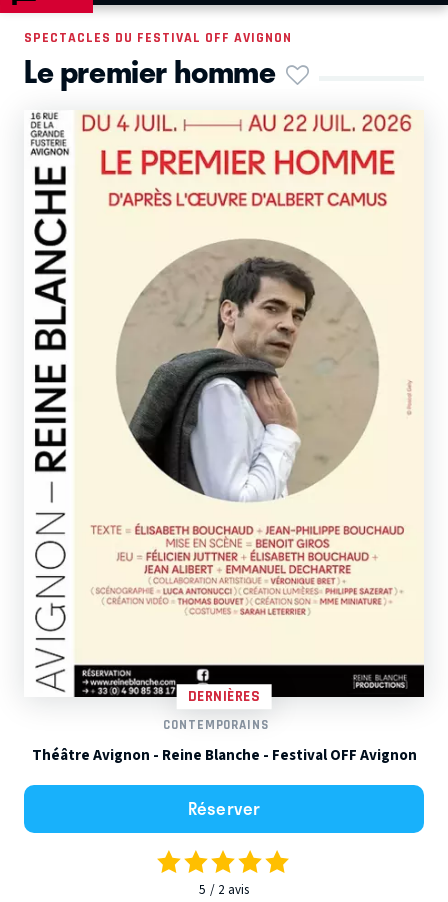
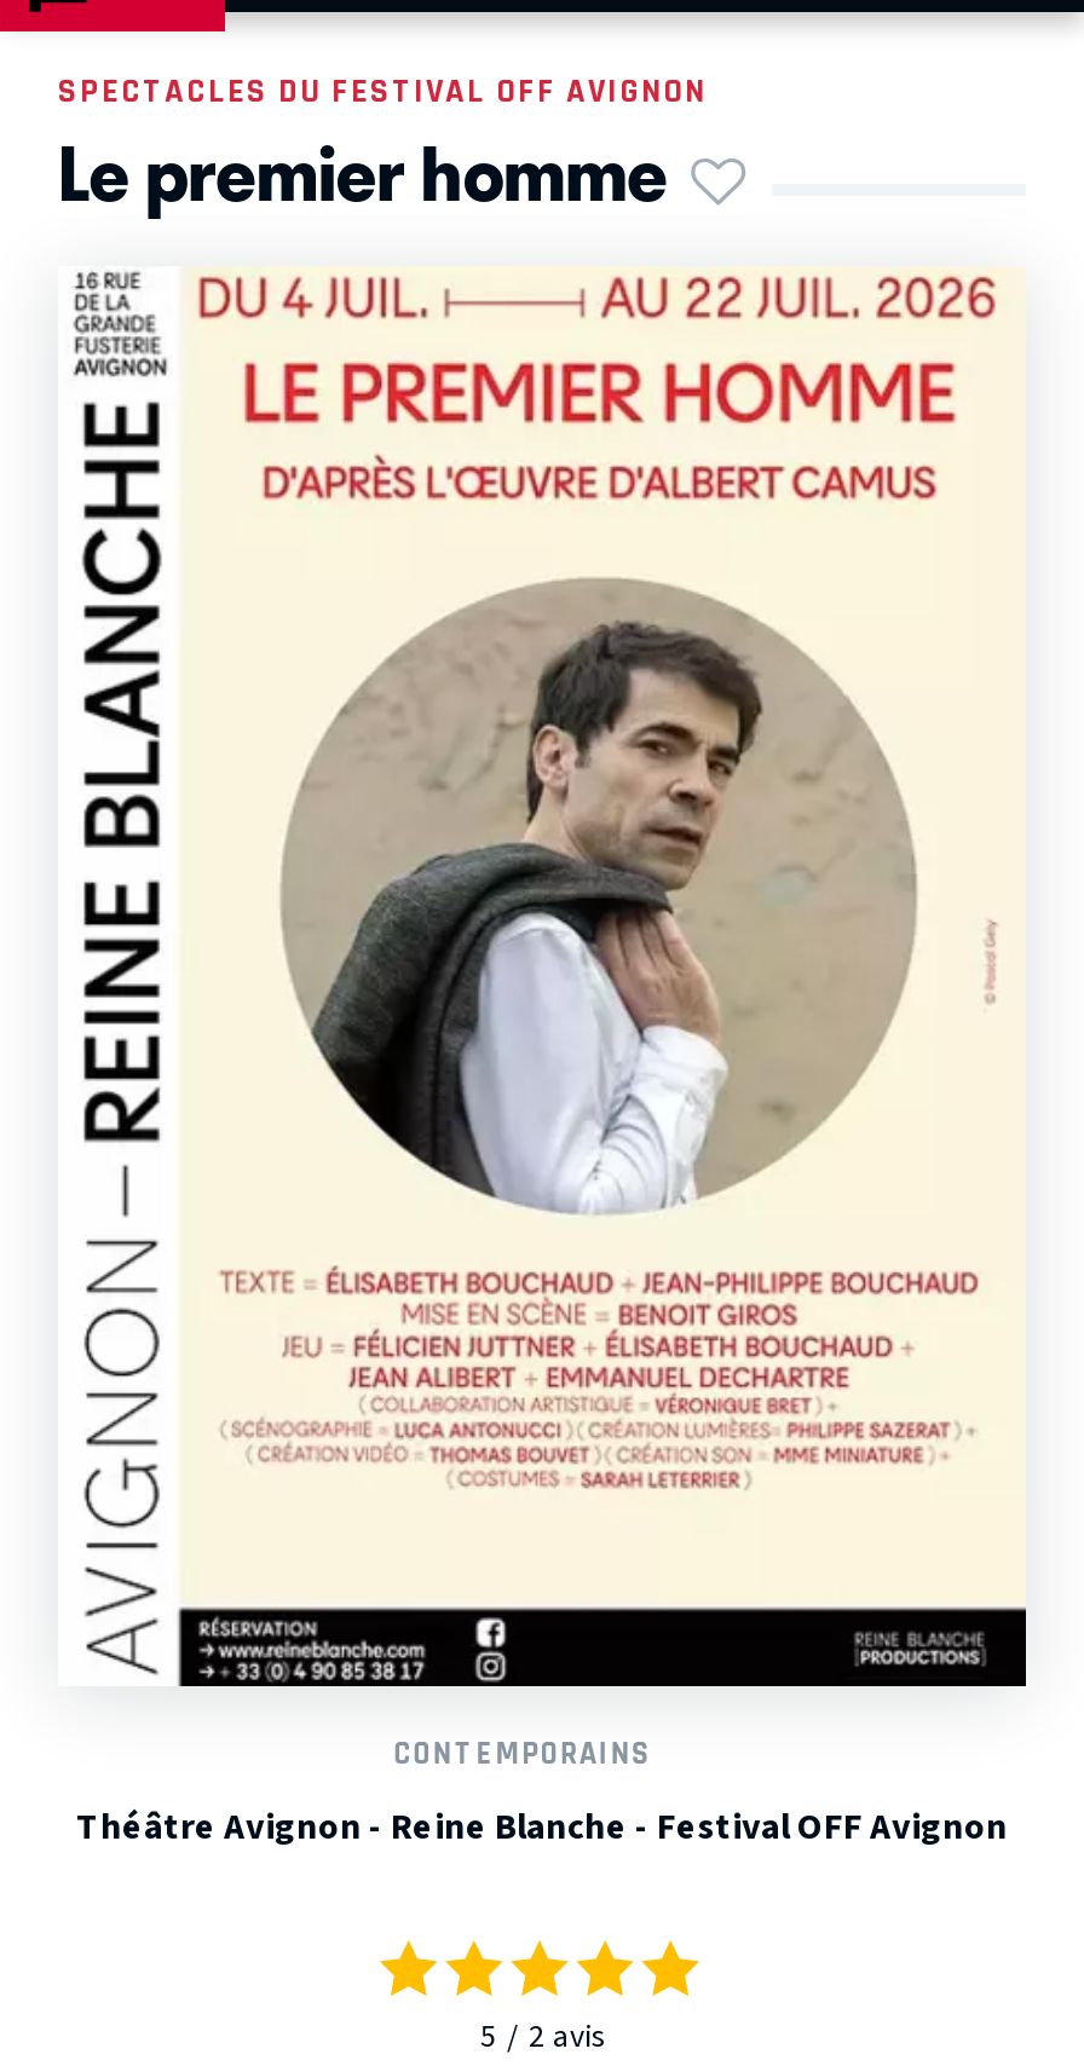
[188,688,260,705] DERNIÈRES -> none
[187,795,260,821] Réserver -> none

